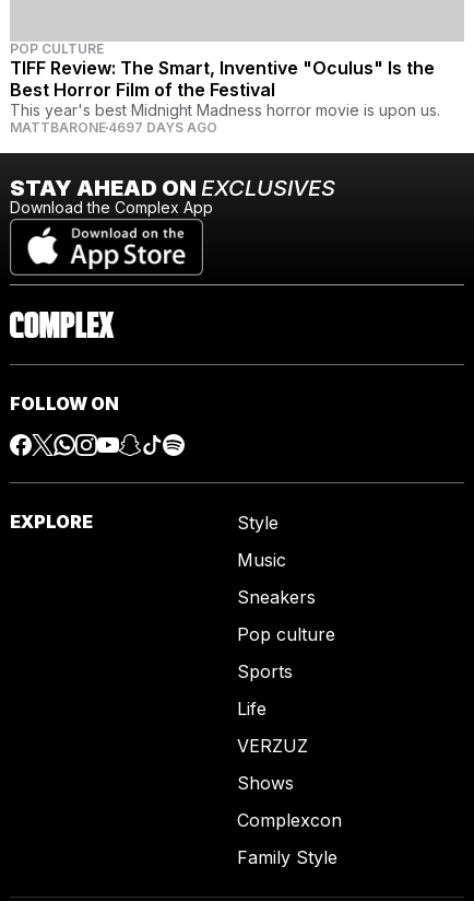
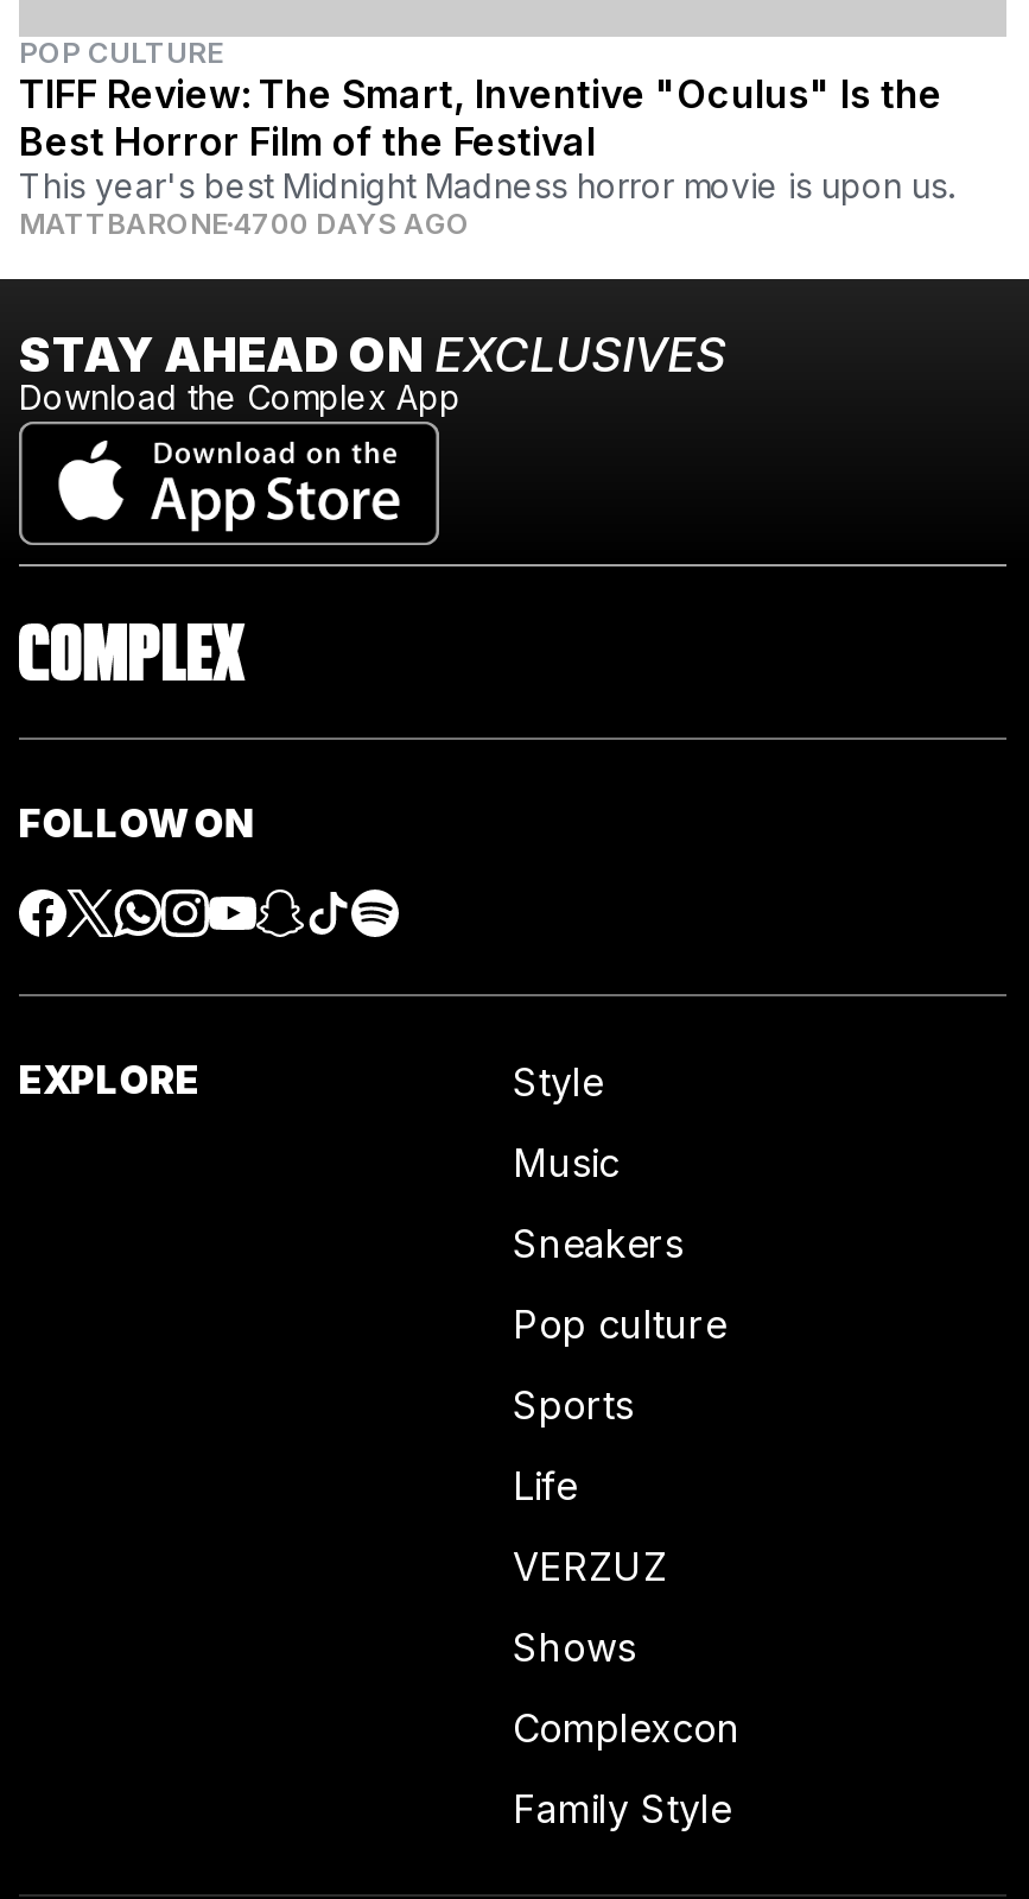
[10,119,217,136] MATTBARONE 4697 DAYS AGO -> [19,206,470,241] MATTBARONE 4700 DAYS AGO

